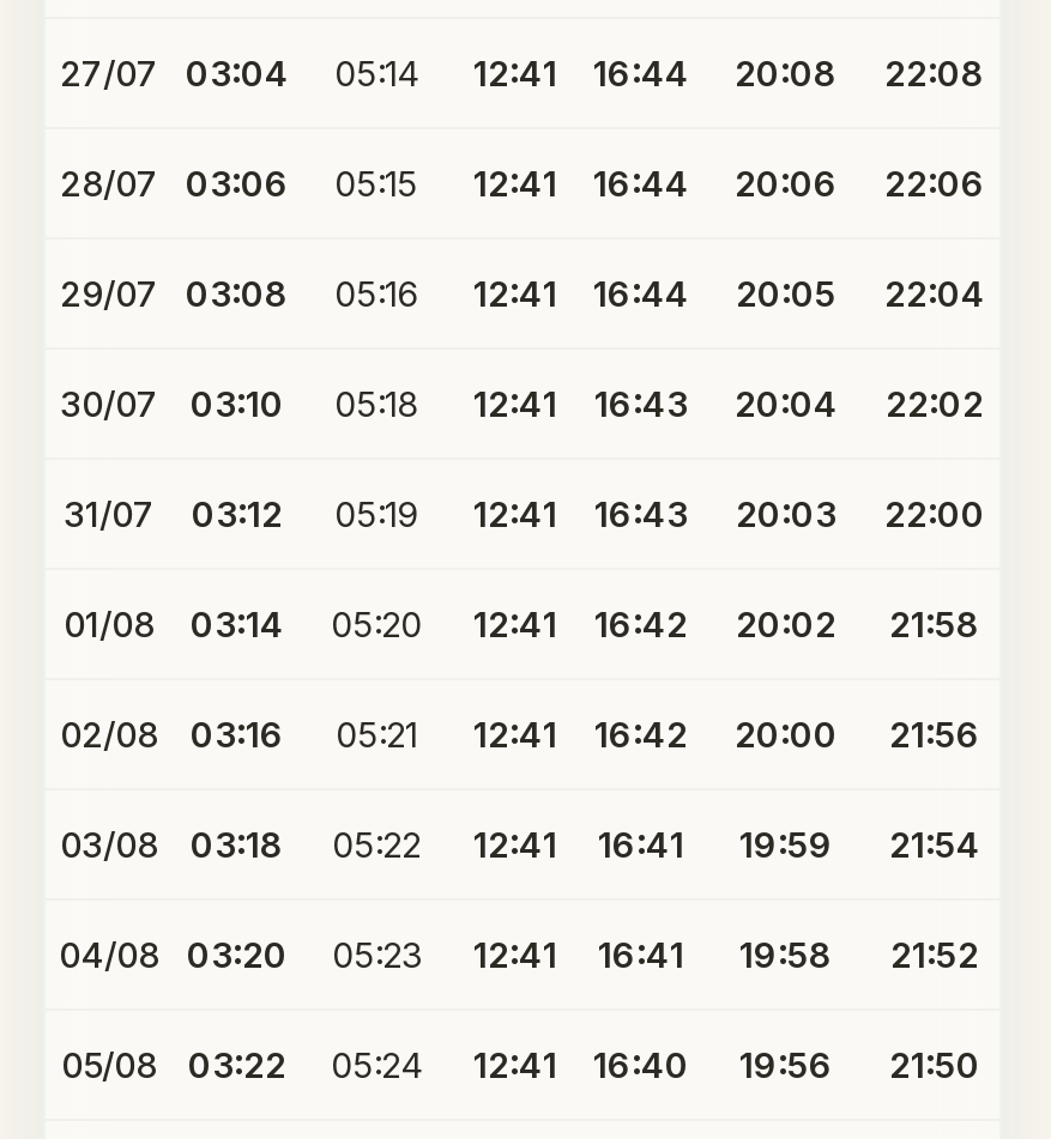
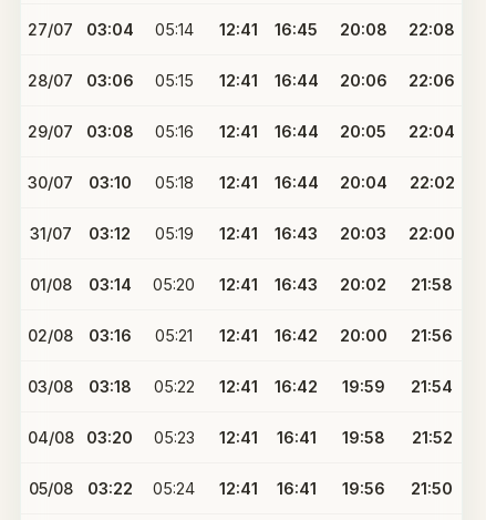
[60,53,985,93] 27/07 03:04 05:14 12:41 16:44 20:08 22:08 -> [28,20,455,39] 27/07 03:04 05:14 12:41 16:45 20:08 22:08
[60,383,984,424] 30/07 03:10 05:18 12:41 16:43 20:04 22:02 -> [28,173,454,192] 30/07 03:10 05:18 12:41 16:44 20:04 22:02
[64,604,980,644] 01/08 03:14 05:20 12:41 16:42 20:02 21:58 -> [29,275,453,294] 01/08 03:14 05:20 12:41 16:43 20:02 21:58
[60,824,980,865] 03/08 03:18 05:22 12:41 16:41 19:59 21:54 -> [28,377,453,396] 03/08 03:18 05:22 12:41 16:42 19:59 21:54
[61,1044,980,1085] 05/08 03:22 05:24 12:41 16:40 19:56 21:50 -> [28,479,453,498] 05/08 03:22 05:24 12:41 16:41 19:56 21:50

